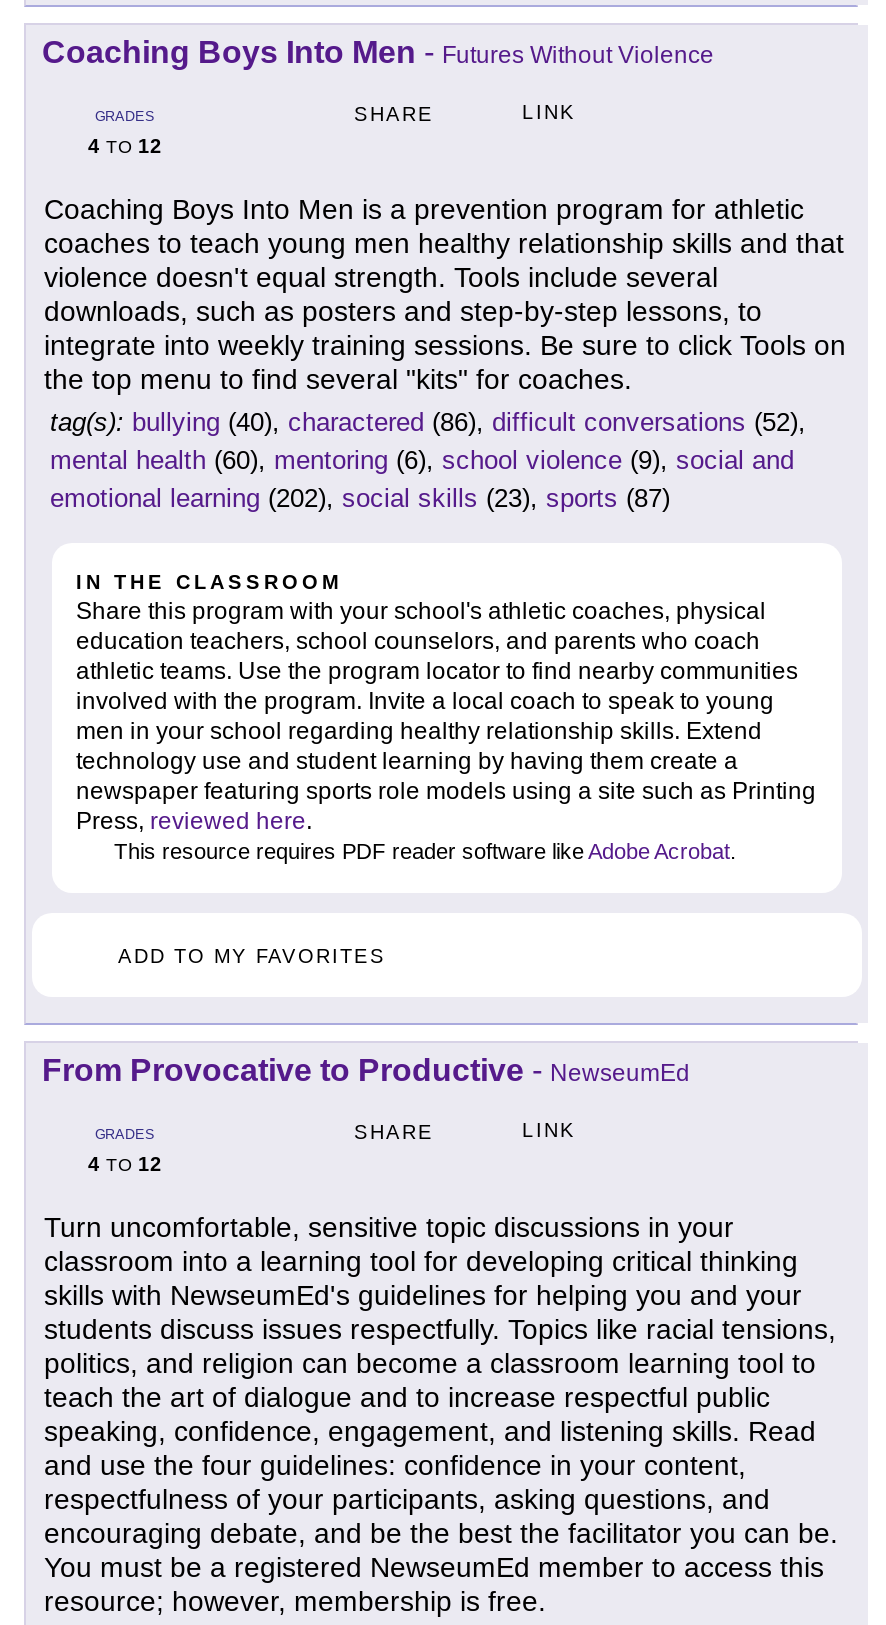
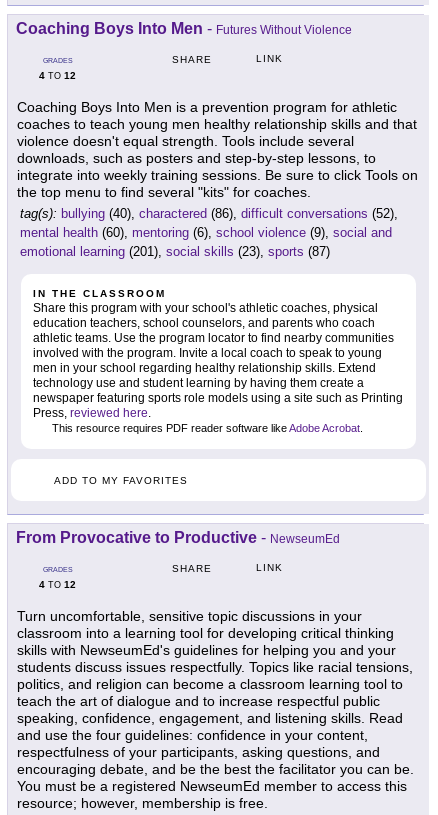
[50,484,670,514] emotional learning (202), social skills (23), sports (87) -> [20,244,330,259] emotional learning (201), social skills (23), sports (87)

